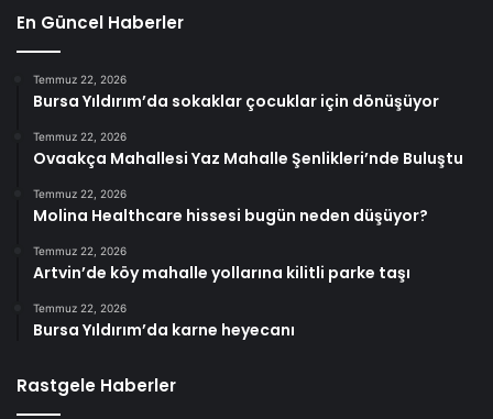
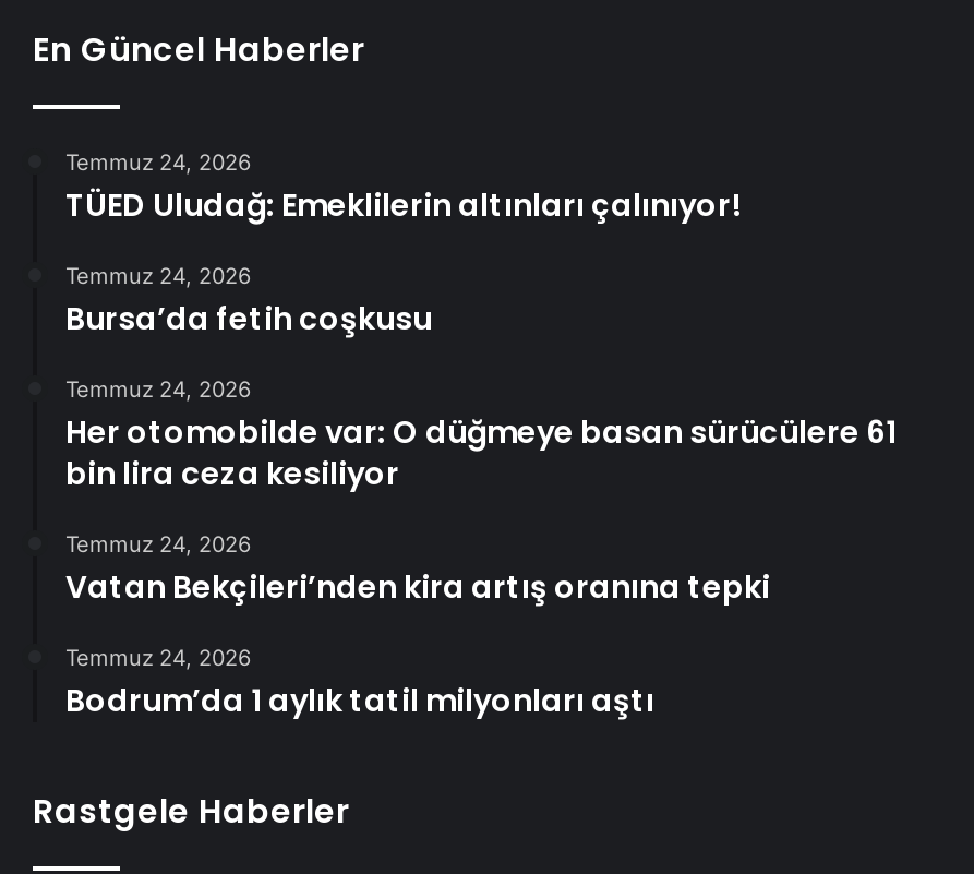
[33,73,439,113] Temmuz 22, 2026 | Bursa Yıldırım’da sokaklar çocuklar için dönüşüyor -> [65,149,739,228] Temmuz 24, 2026 | TÜED Uludağ: Emeklilerin altınları çalınıyor!
[33,130,463,170] Temmuz 22, 2026 | Ovaakça Mahallesi Yaz Mahalle Şenlikleri’nde Buluştu -> [65,263,432,341] Temmuz 24, 2026 | Bursa’da fetih coşkusu
[33,187,428,227] Temmuz 22, 2026 | Molina Healthcare hissesi bugün neden düşüyor? -> [65,376,897,496] Temmuz 24, 2026 | Her otomobilde var: O düğmeye basan sürücülere 61 | bin lira ceza kesiliyor
[33,244,410,284] Temmuz 22, 2026 | Artvin’de köy mahalle yollarına kilitli parke taşı -> [65,531,770,610] Temmuz 24, 2026 | Vatan Bekçileri’nden kira artış oranına tepki
[33,302,295,341] Temmuz 22, 2026 | Bursa Yıldırım’da karne heyecanı -> [65,644,654,723] Temmuz 24, 2026 | Bodrum’da 1 aylık tatil milyonları aştı

